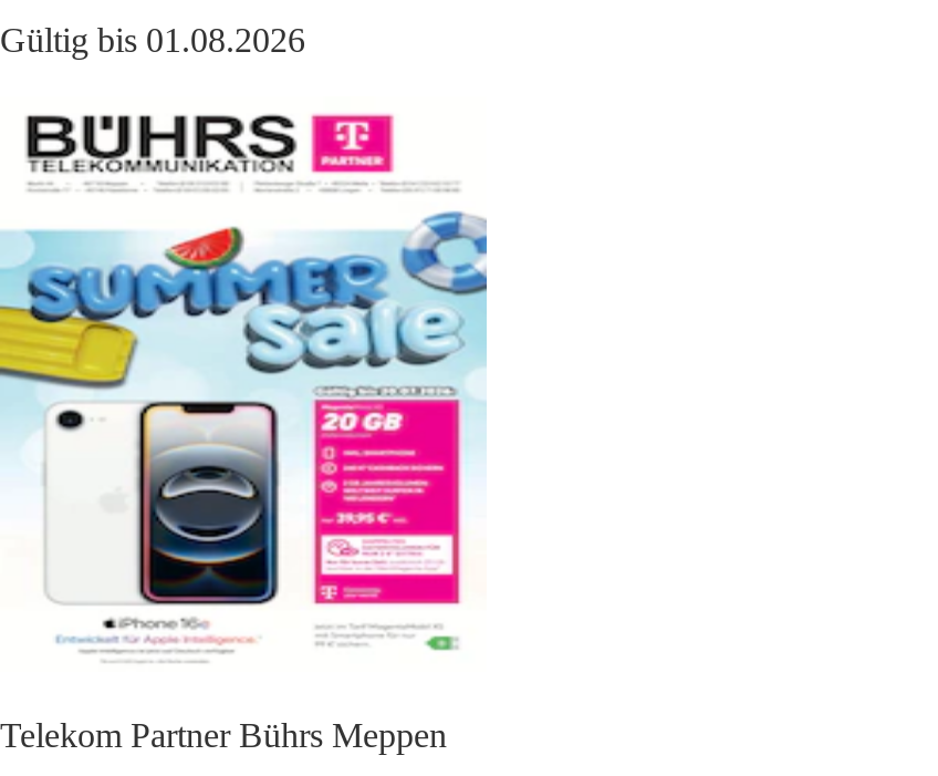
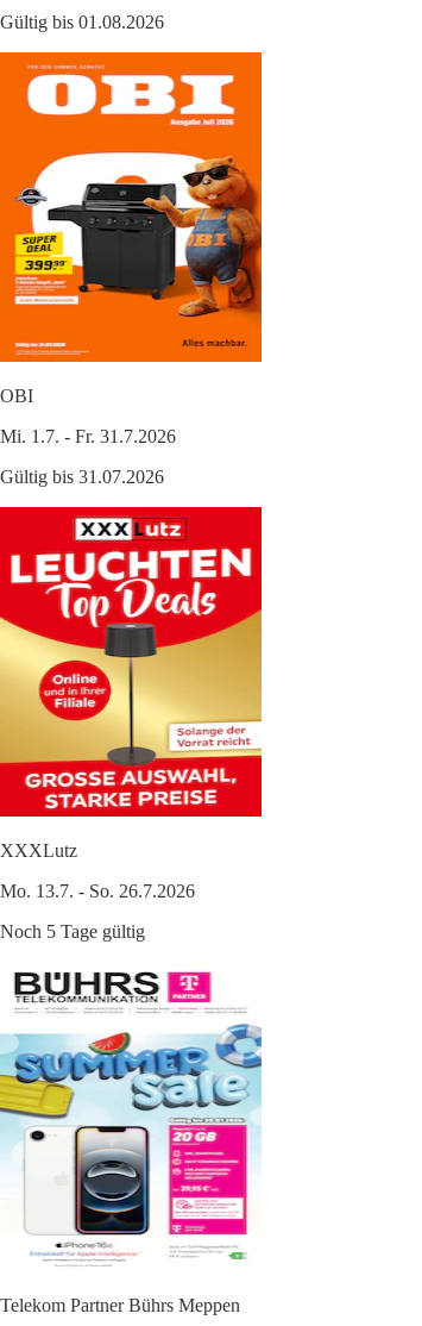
none -> [0,51,263,487] [image] | OBI | Mi. 1.7. - Fr. 31.7.2026 | Gültig bis 31.07.2026
none -> [0,506,263,942] [image] | XXXLutz | Mo. 13.7. - So. 26.7.2026 | Noch 5 Tage gültig

